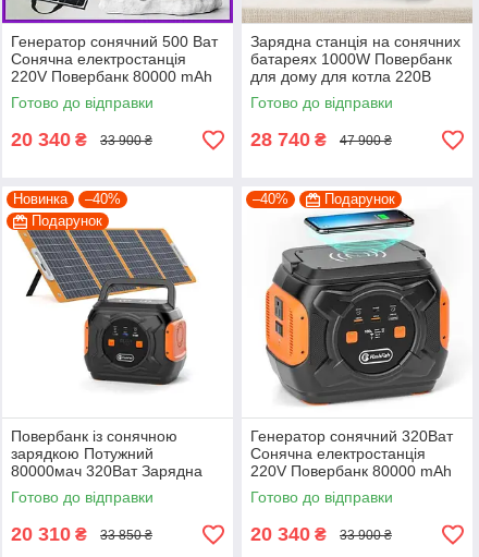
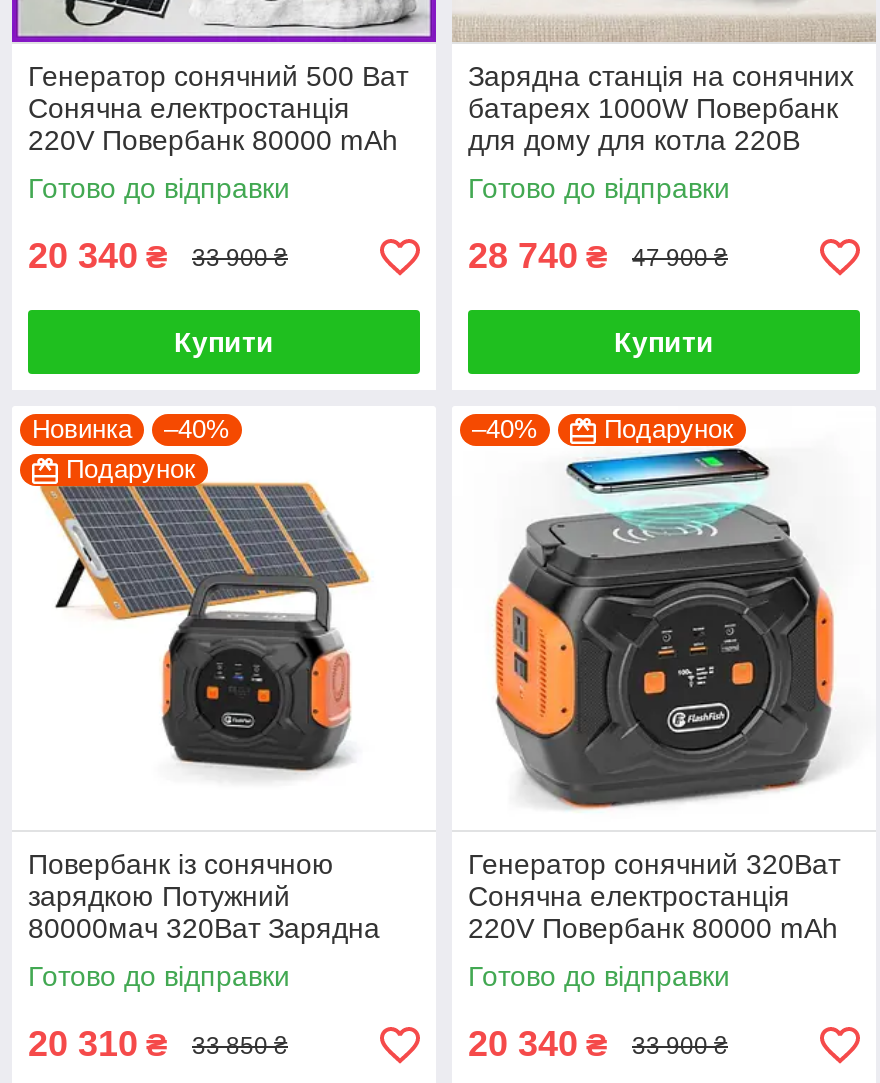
none -> [174,326,274,358] Купити
none -> [614,326,714,358] Купити

